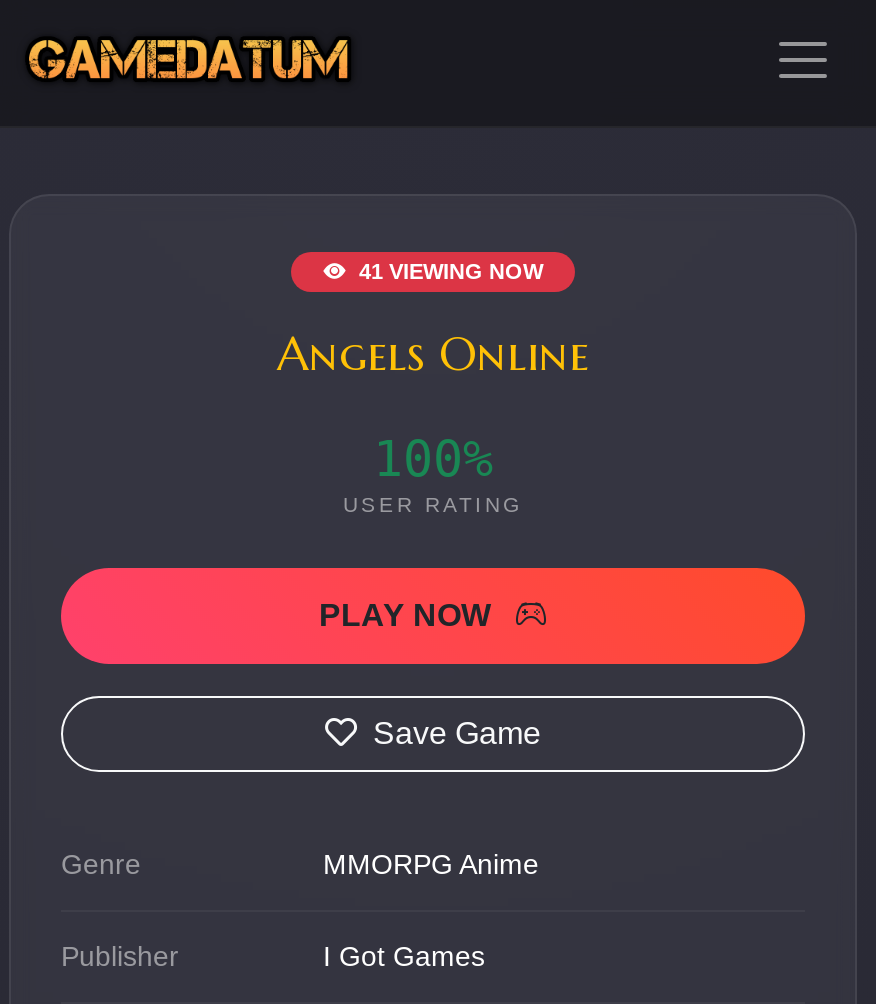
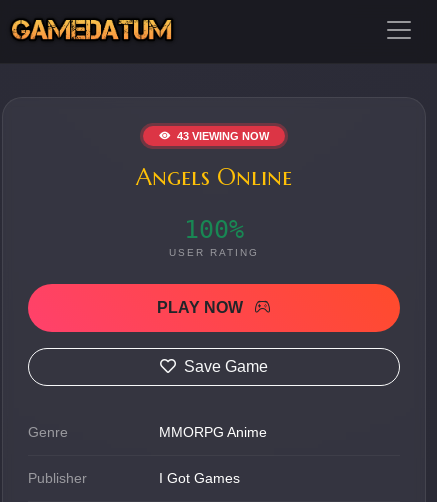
[353,260,543,284] 41 VIEWING NOW -> [174,130,269,142] 43 VIEWING NOW

